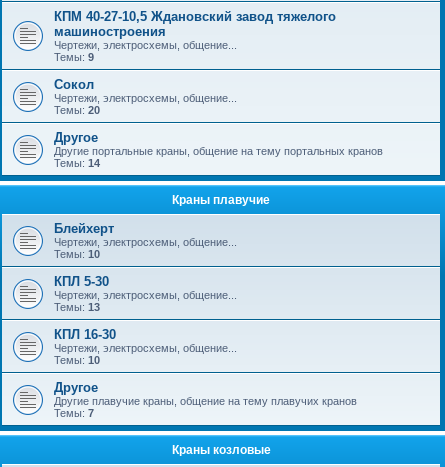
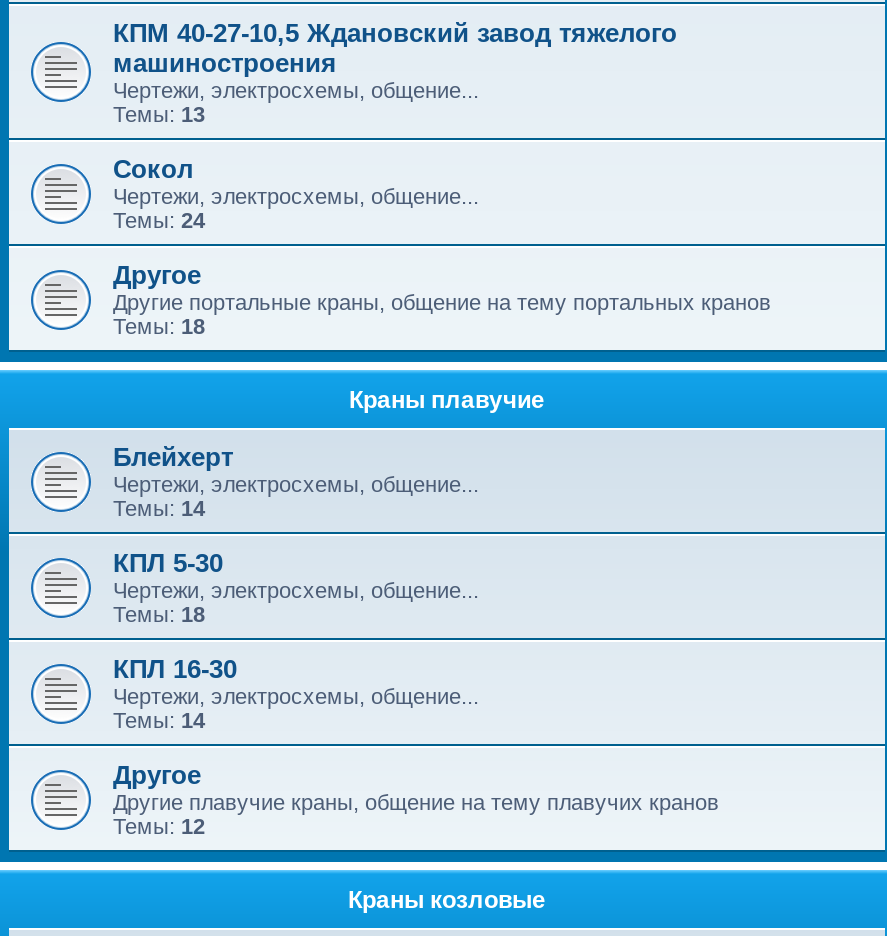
[54,51,94,63] Темы: 9 -> [113,102,205,126] Темы: 13
[54,104,100,116] Темы: 20 -> [113,208,205,232] Темы: 24
[54,157,100,169] Темы: 14 -> [113,314,205,338] Темы: 18
[54,248,100,260] Темы: 10 -> [113,496,205,520] Темы: 14
[54,301,100,313] Темы: 13 -> [113,602,205,626] Темы: 18
[54,354,100,366] Темы: 10 -> [113,708,205,732] Темы: 14
[54,407,94,419] Темы: 7 -> [113,814,205,838] Темы: 12

